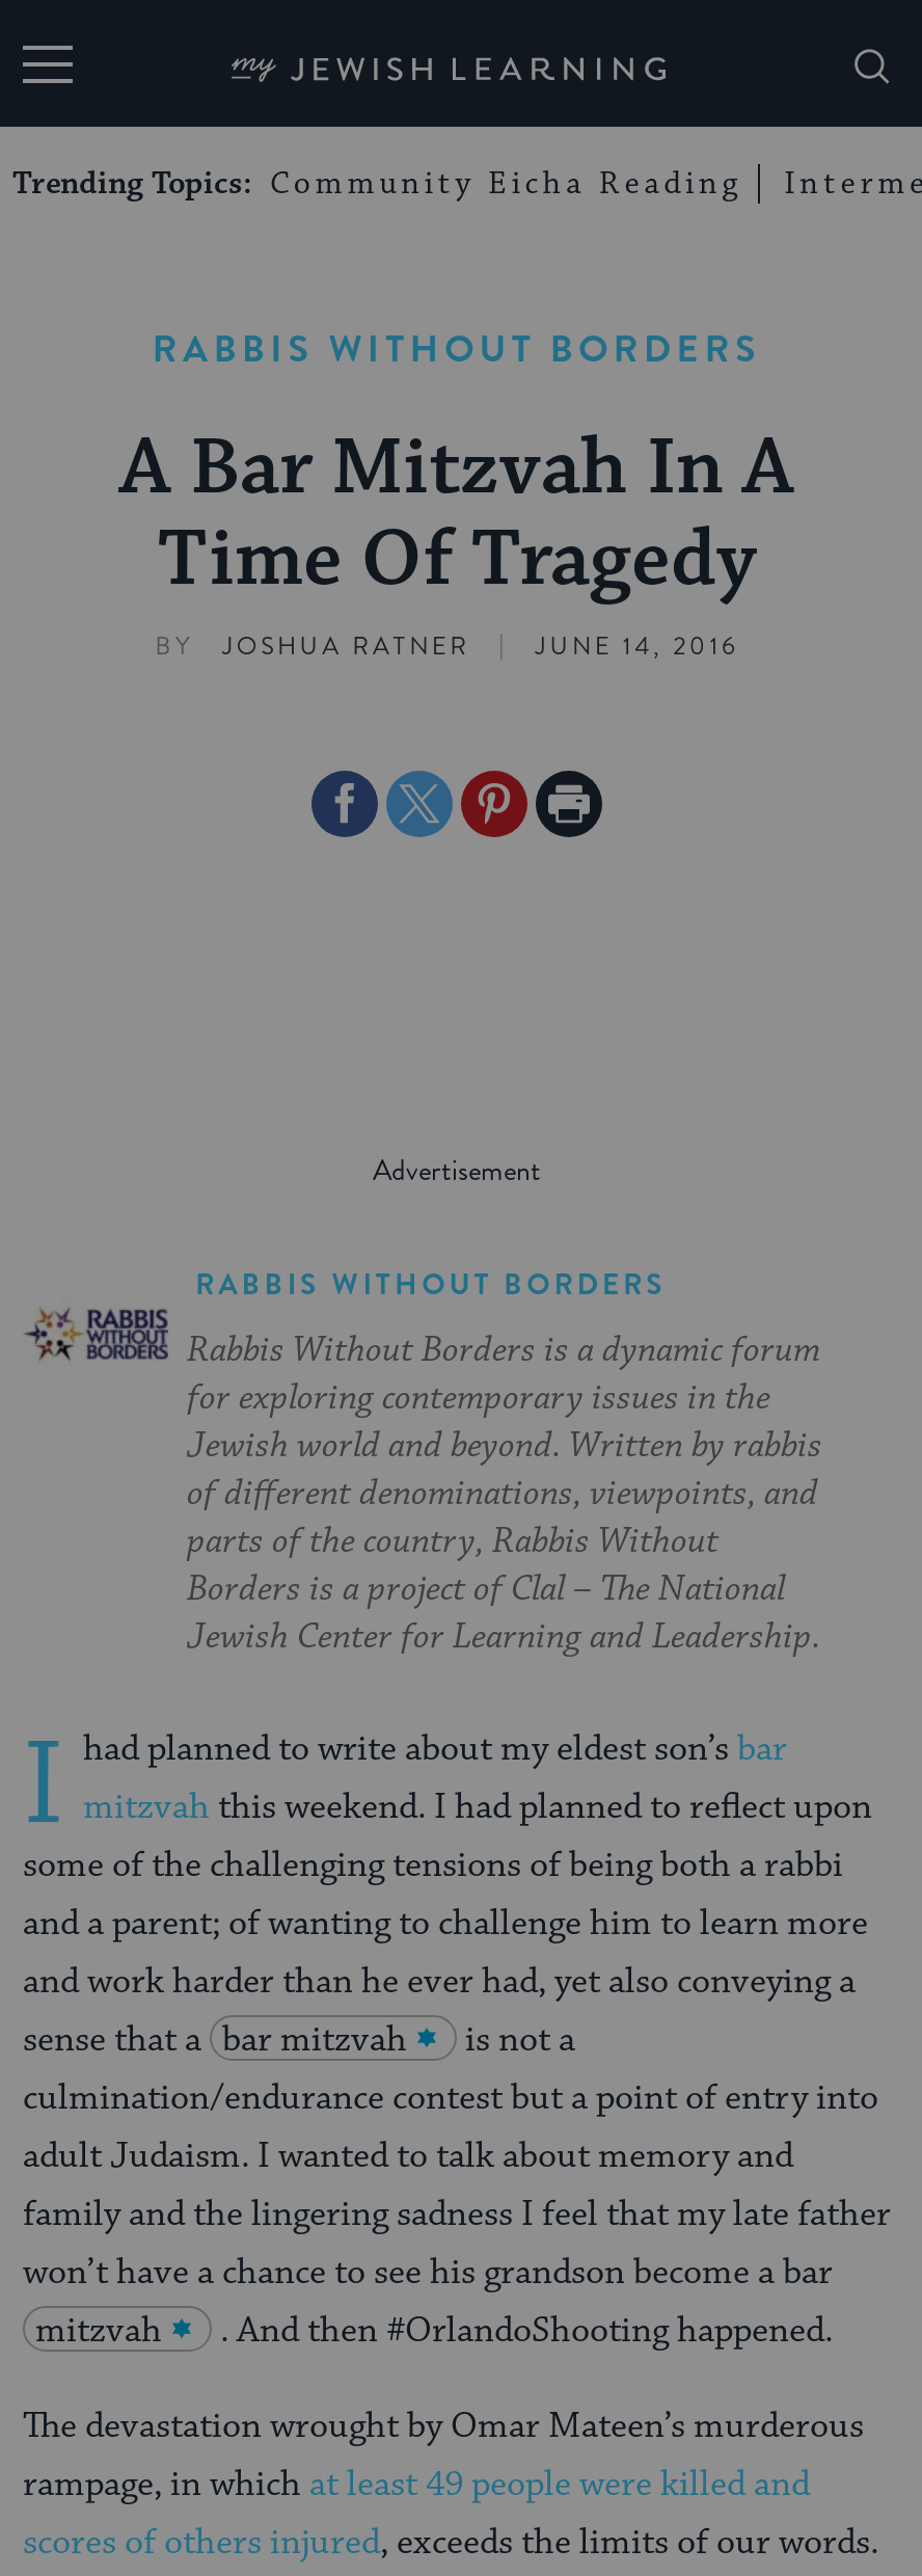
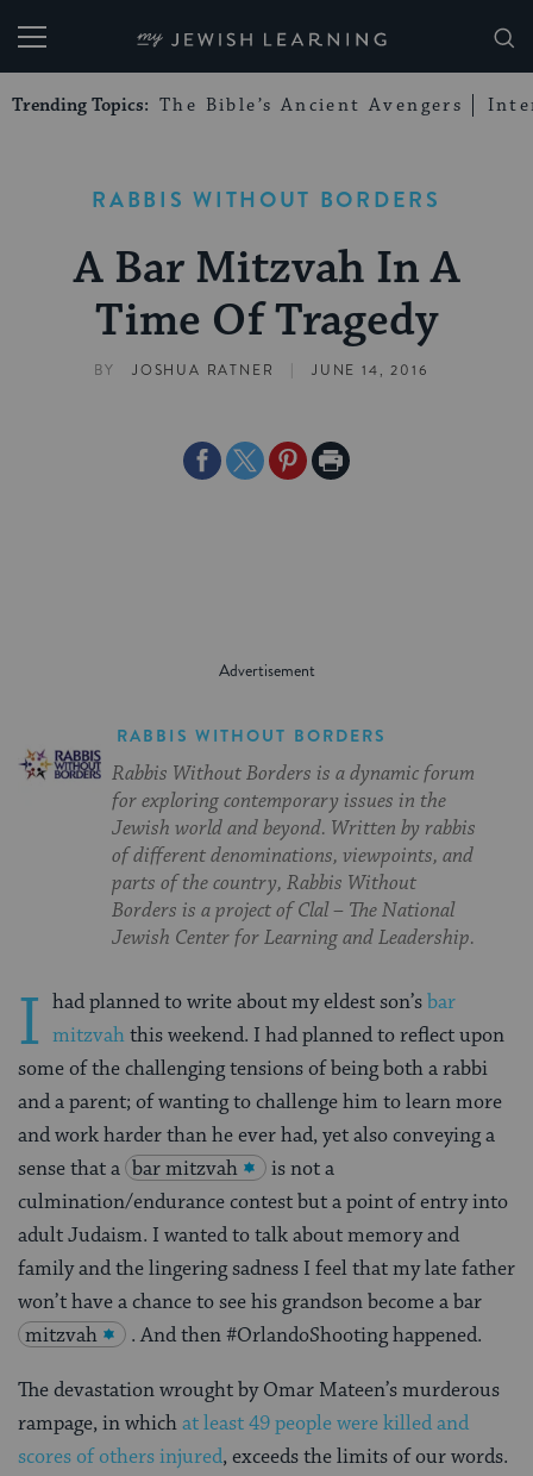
[12,164,742,204] Trending Topics: Community Eicha Reading -> [12,94,463,117] Trending Topics: The Bible’s Ancient Avengers

